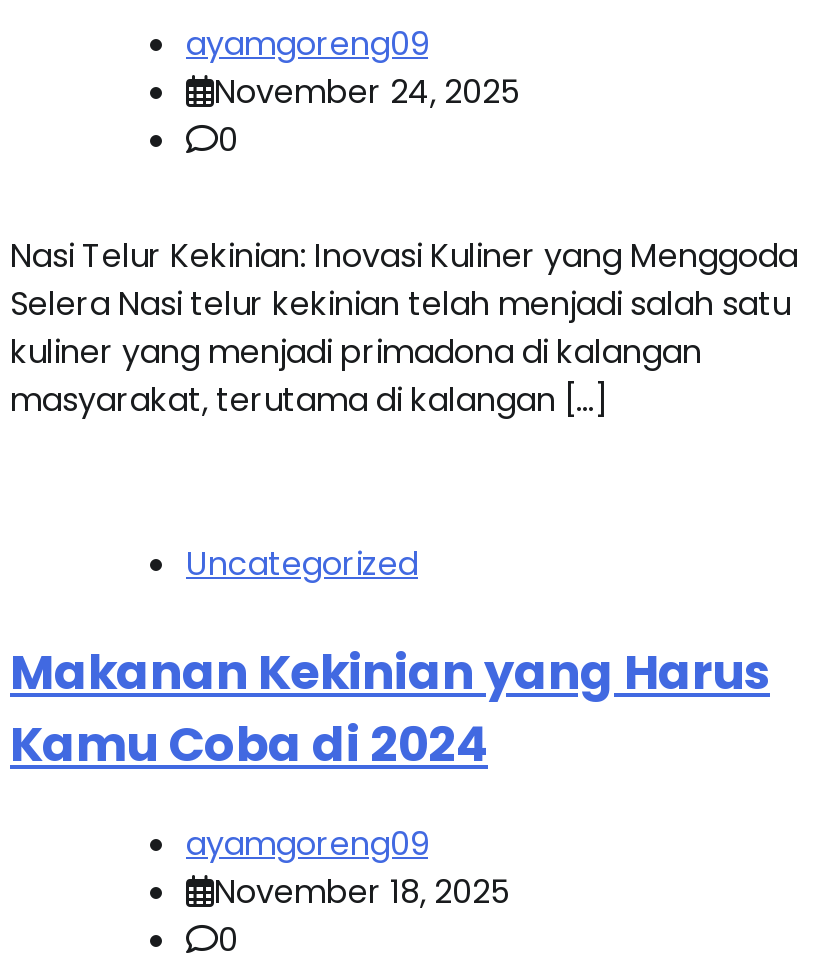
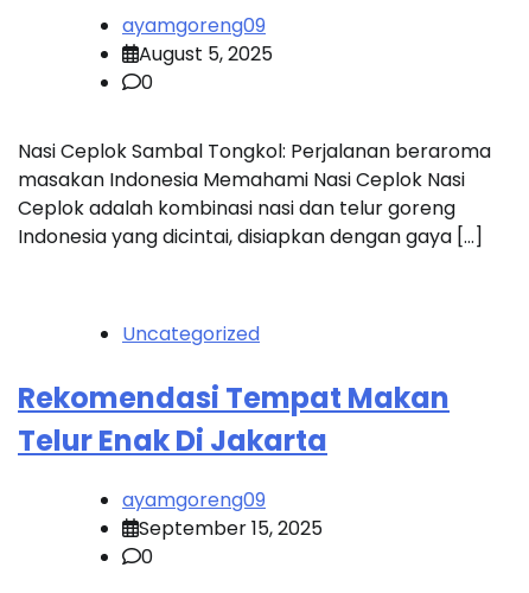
[214,68,520,114] November 24, 2025 -> [139,40,273,67] August 5, 2025
[10,232,798,422] Nasi Telur Kekinian: Inovasi Kuliner yang Menggoda | Selera Nasi telur kekinian telah menjadi salah satu | kuliner yang menjadi primadona di kalangan | masyarakat, terutama di kalangan […] -> [18,137,491,250] Nasi Ceplok Sambal Tongkol: Perjalanan beraroma | masakan Indonesia Memahami Nasi Ceplok Nasi | Ceplok adalah kombinasi nasi dan telur goreng | Indonesia yang dicintai, disiapkan dengan gaya […]
[10,638,770,776] Makanan Kekinian yang Harus | Kamu Coba di 2024 -> [18,378,450,460] Rekomendasi Tempat Makan | Telur Enak Di Jakarta
[214,868,510,914] November 18, 2025 -> [139,514,323,542] September 15, 2025

